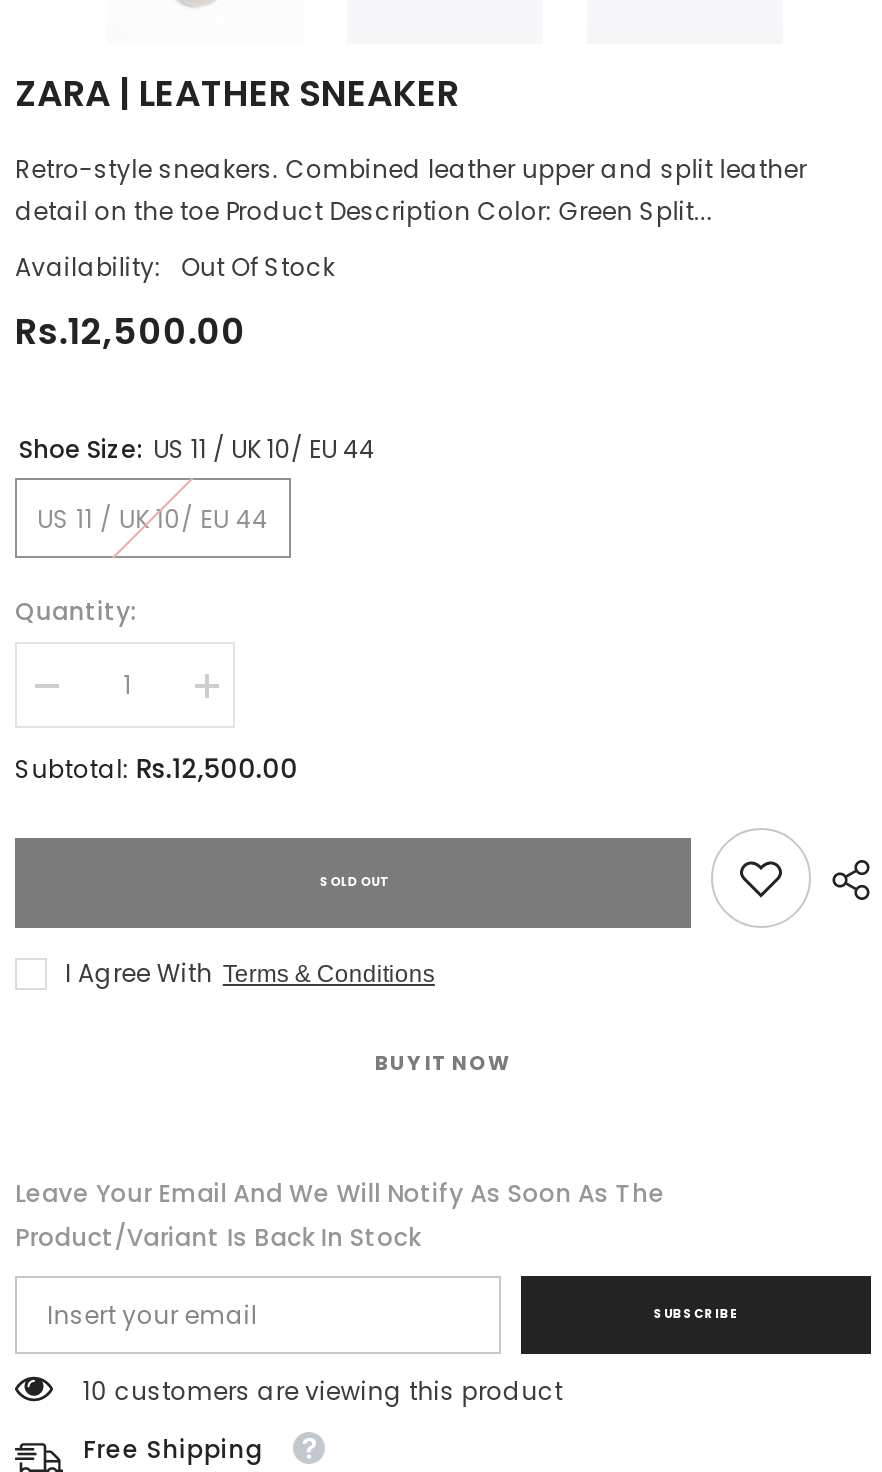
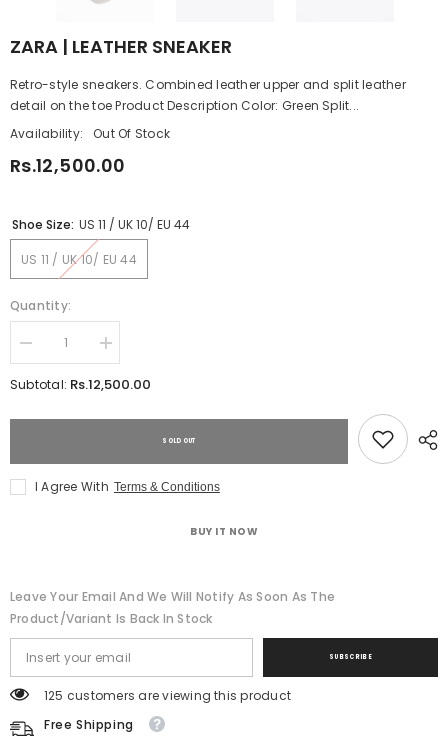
[83,1374,563,1408] 10 customers are viewing this product -> [44,687,291,704] 125 customers are viewing this product

